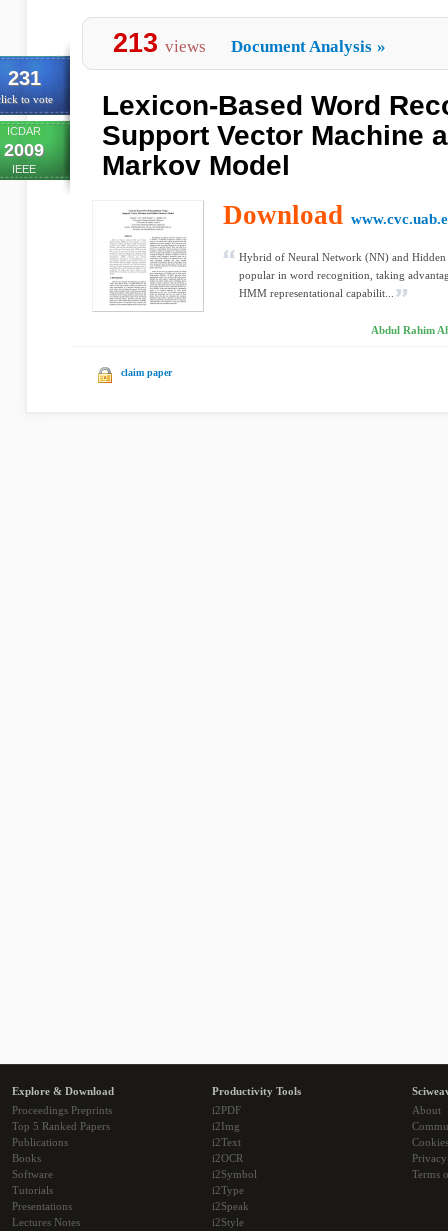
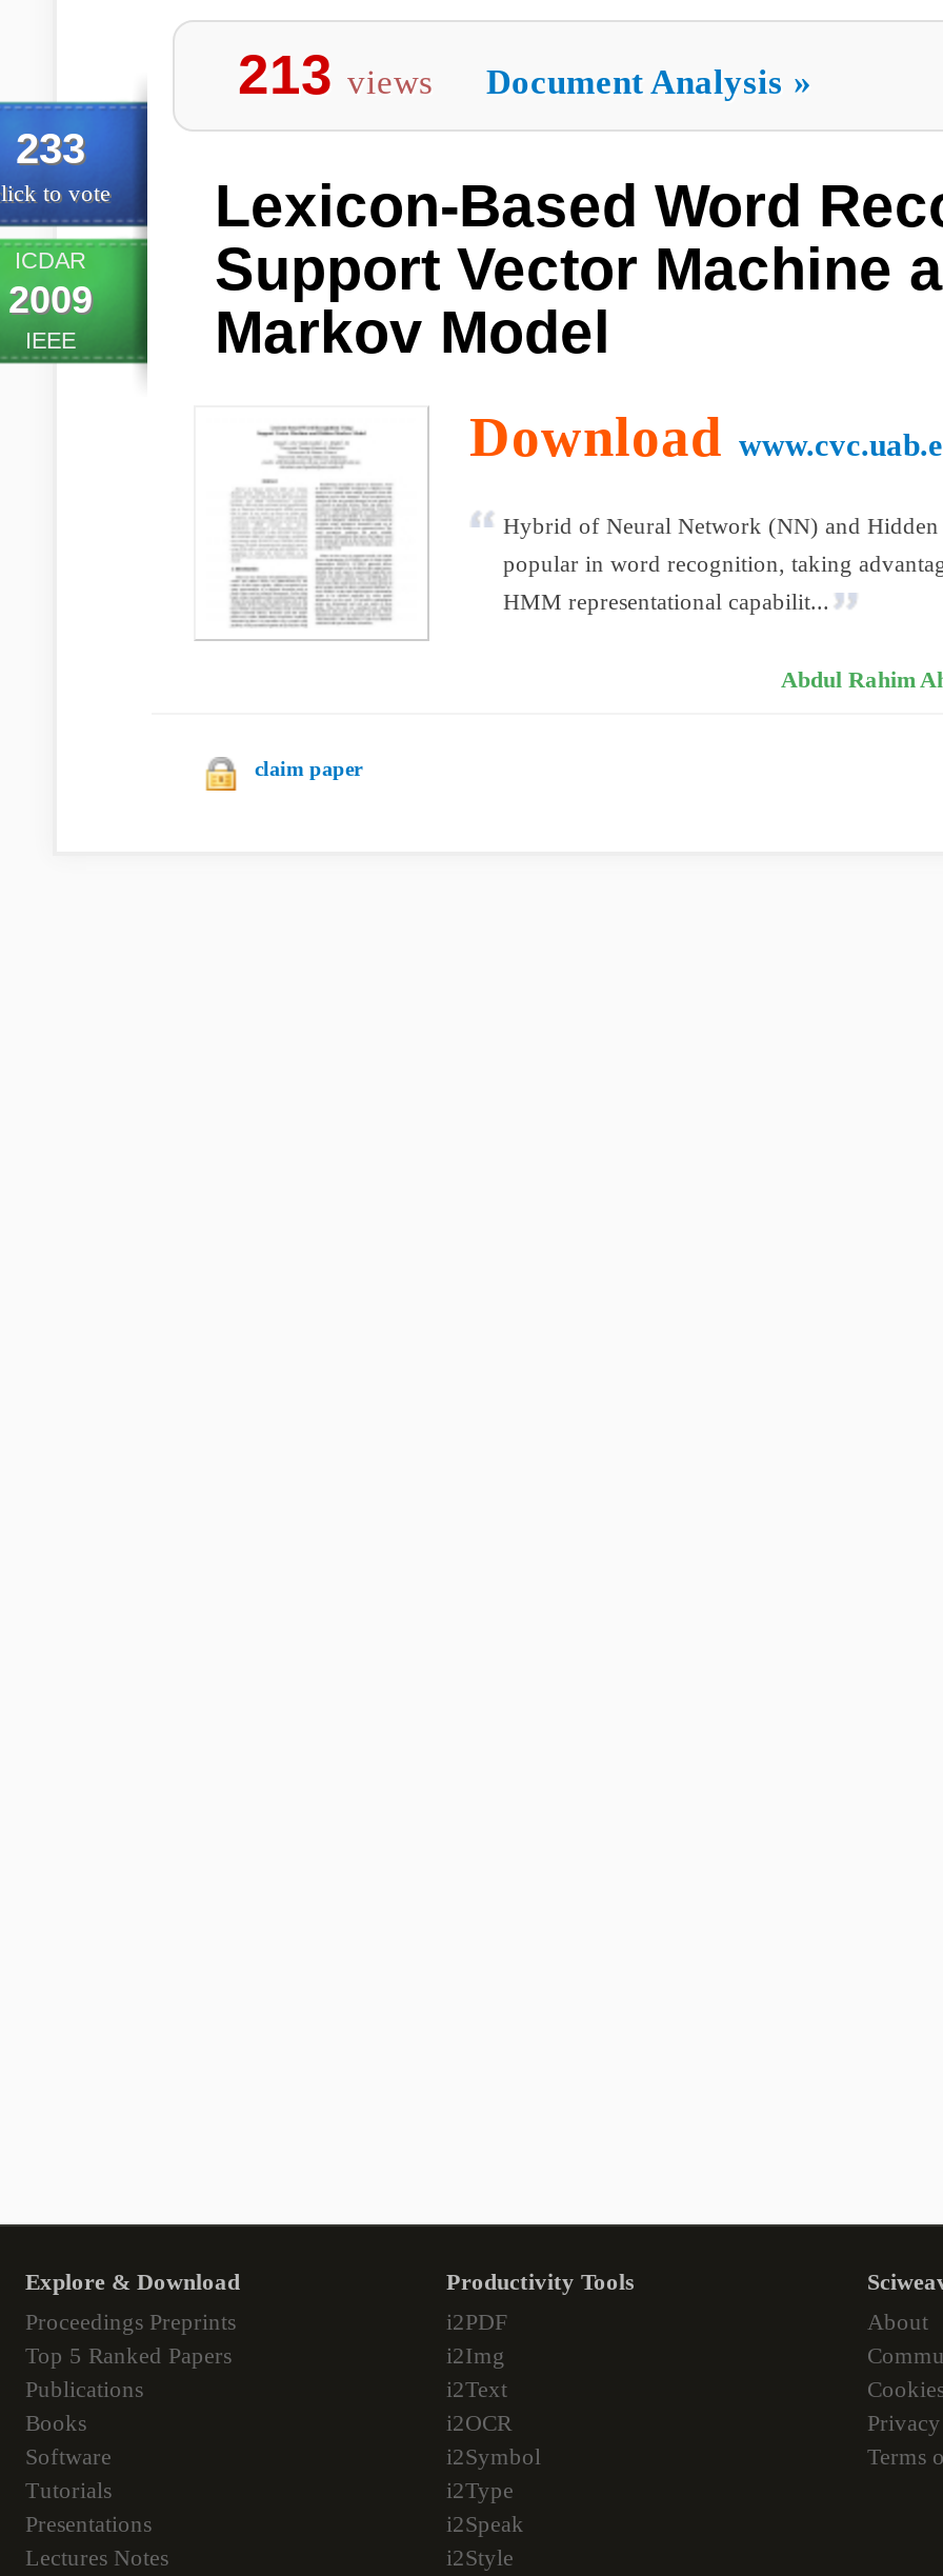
[7,67,40,89] 231 -> [16,125,85,172] 233

